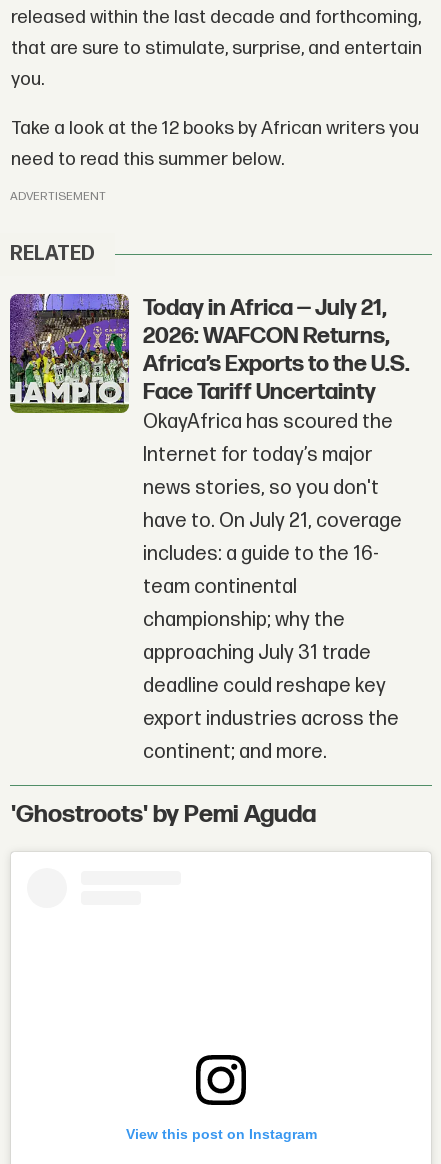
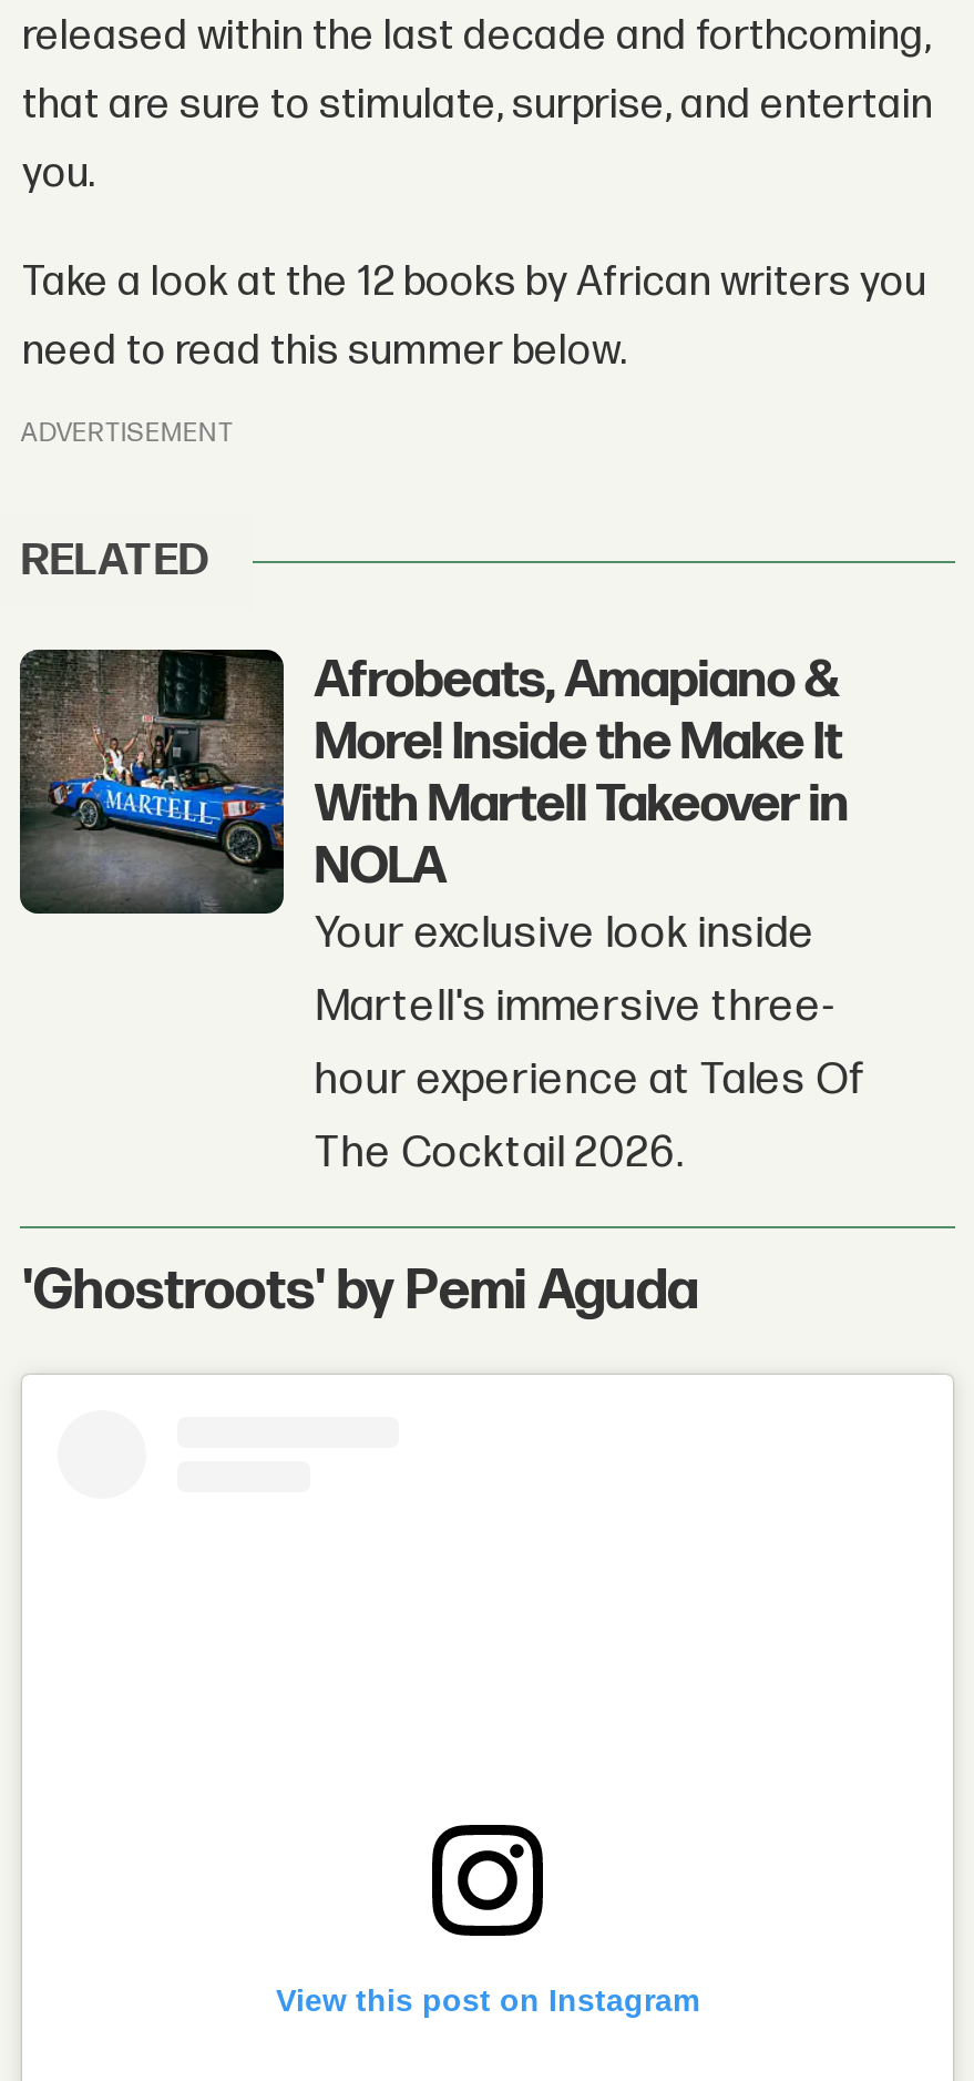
[9,293,410,764] [image] | Today in Africa — July 21, | 2026: WAFCON Returns, | Africa’s Exports to the U.S. | Face Tariff Uncertainty | OkayAfrica has scoured the | Internet for today’s major | news stories, so you don't | have to. On July 21, coverage | includes: a guide to the 16- | team continental | championship; why the | approaching July 31 trade | deadline could reshape key | export industries across the | continent; and more. -> [18,647,866,1180] [image] | Afrobeats, Amapiano & | More! Inside the Make It | With Martell Takeover in | NOLA | Your exclusive look inside | Martell's immersive three- | hour experience at Tales Of | The Cocktail 2026.

